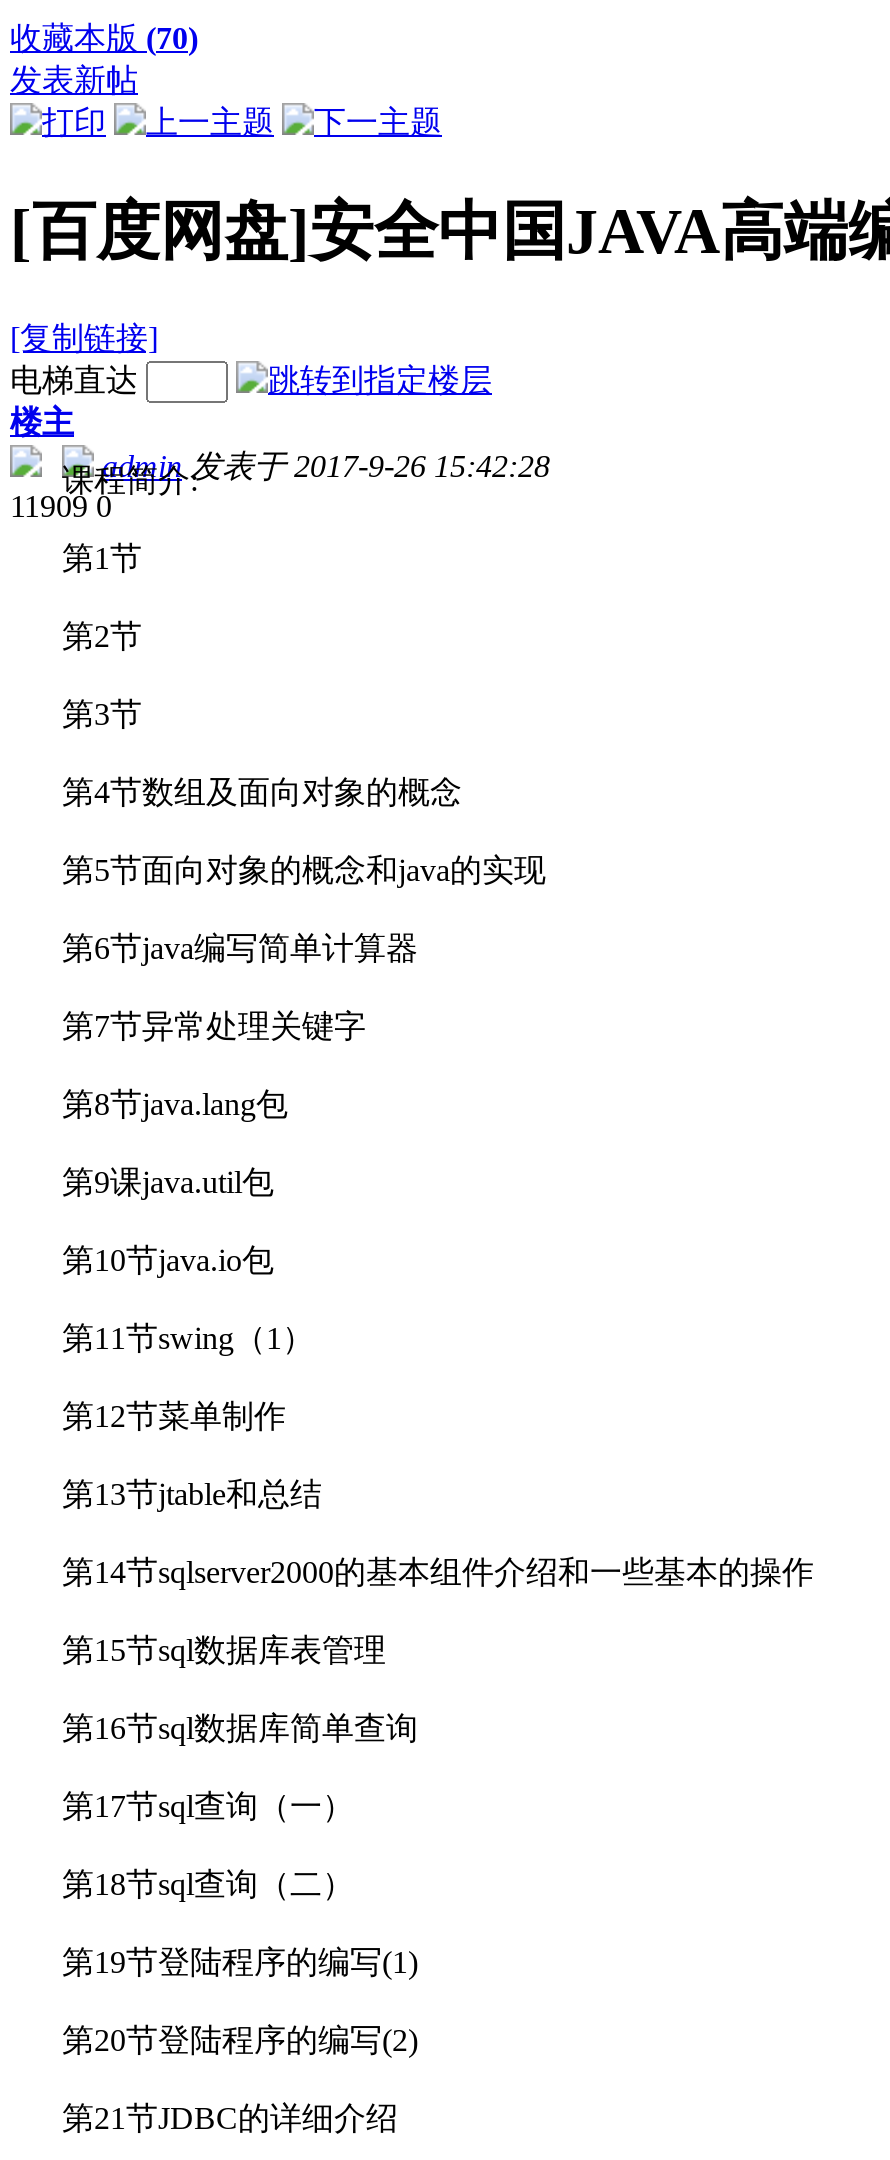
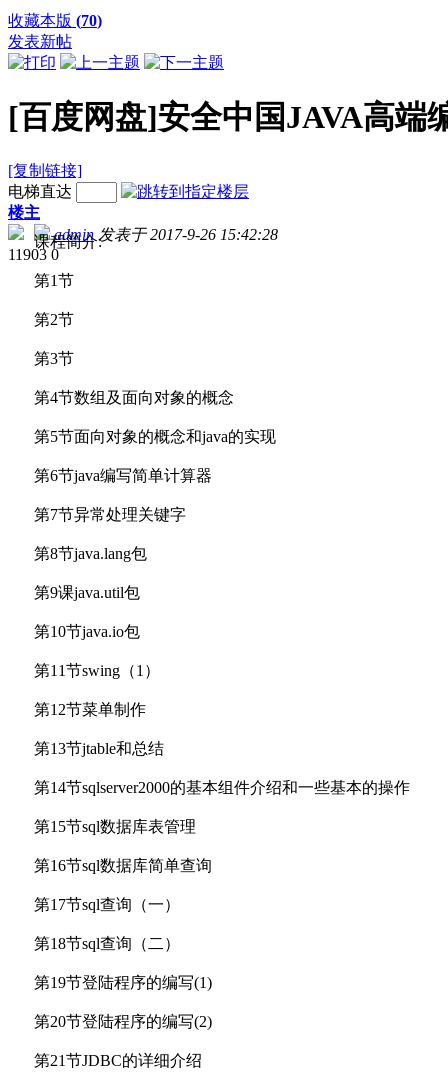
[10,490,112,524] 11909 0 -> [8,246,59,263] 11903 0

